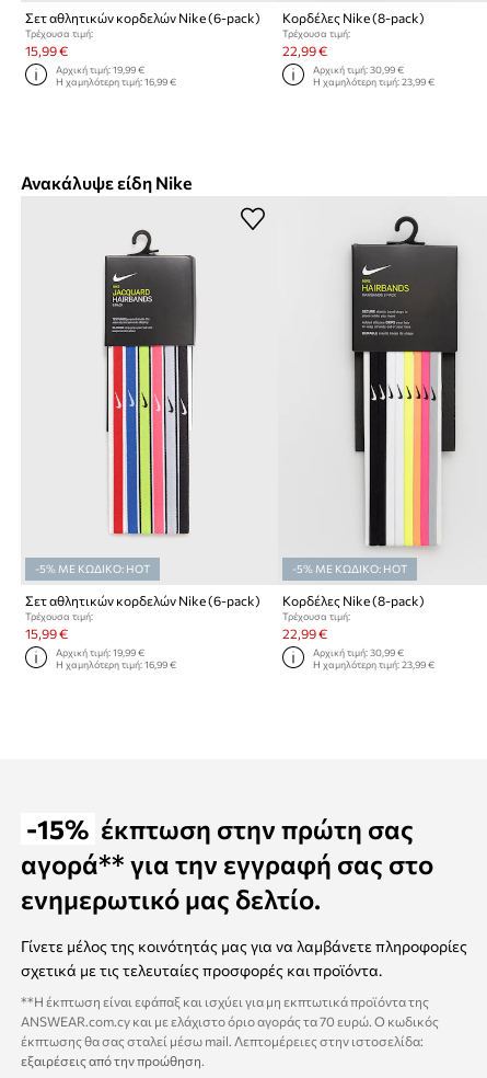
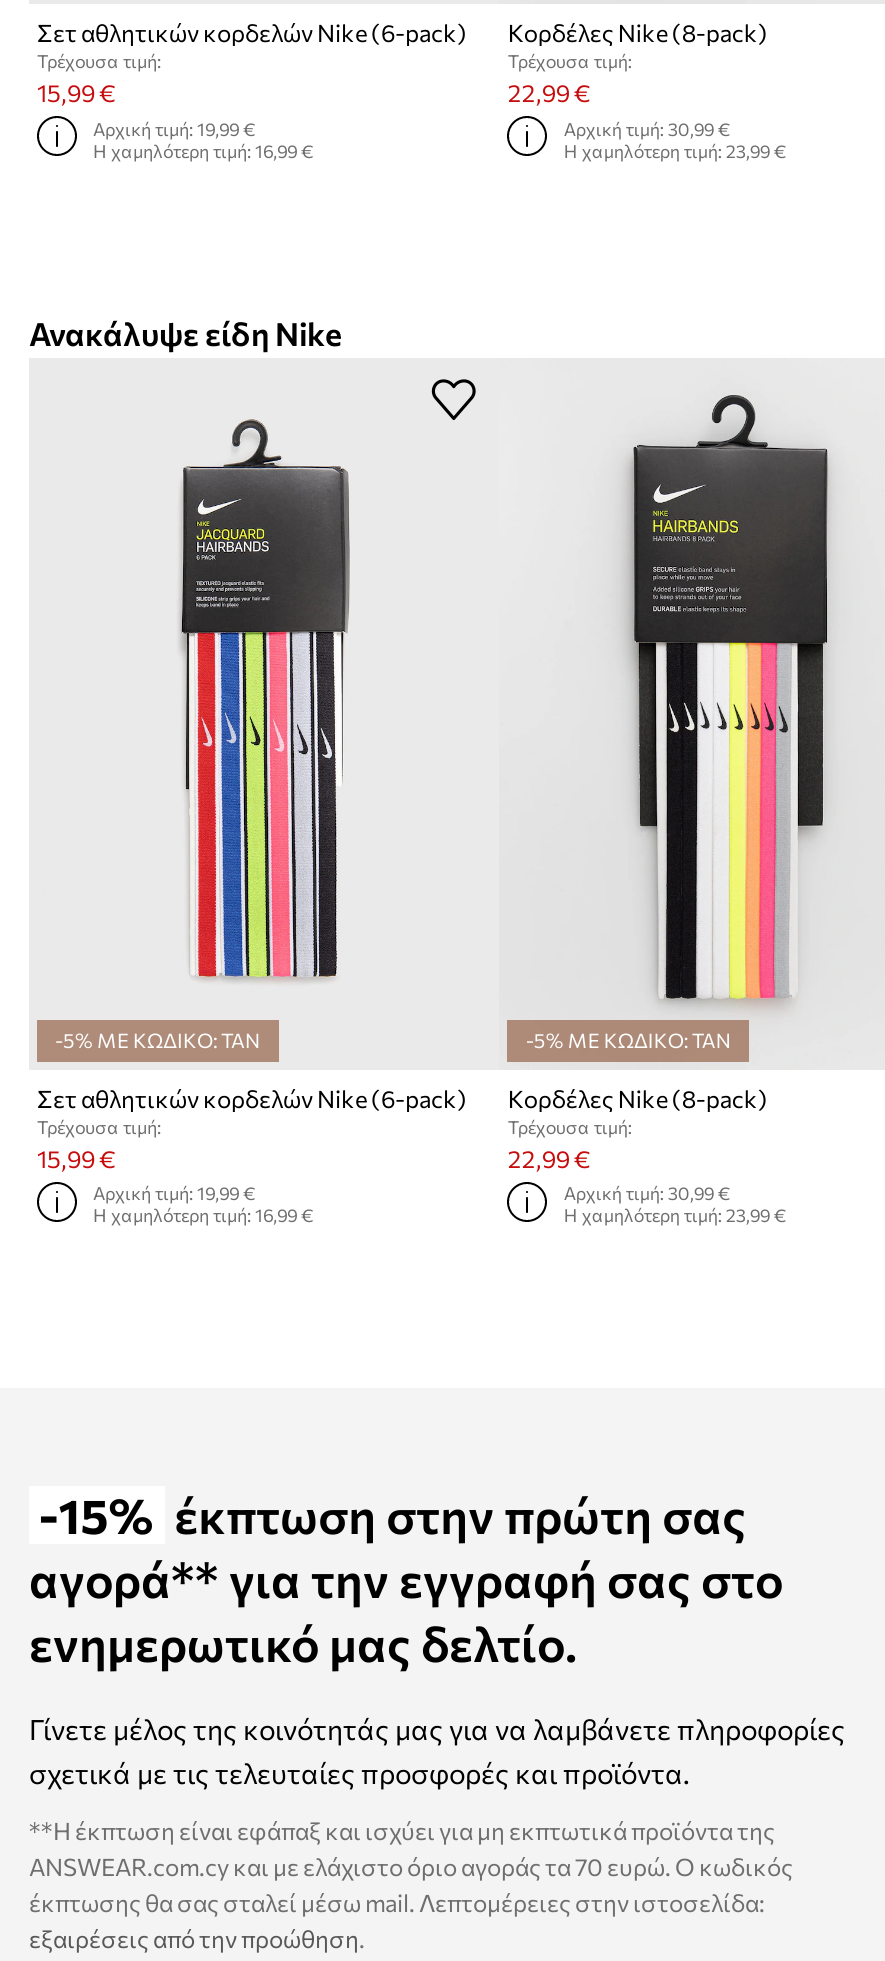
[35,562,150,575] -5% ΜΕ ΚΩΔΙΚΟ: HOT -> [55,1027,261,1051] -5% ΜΕ ΚΩΔΙΚΟ: TAN
[293,562,408,575] -5% ΜΕ ΚΩΔΙΚΟ: HOT -> [526,1027,732,1051] -5% ΜΕ ΚΩΔΙΚΟ: TAN

